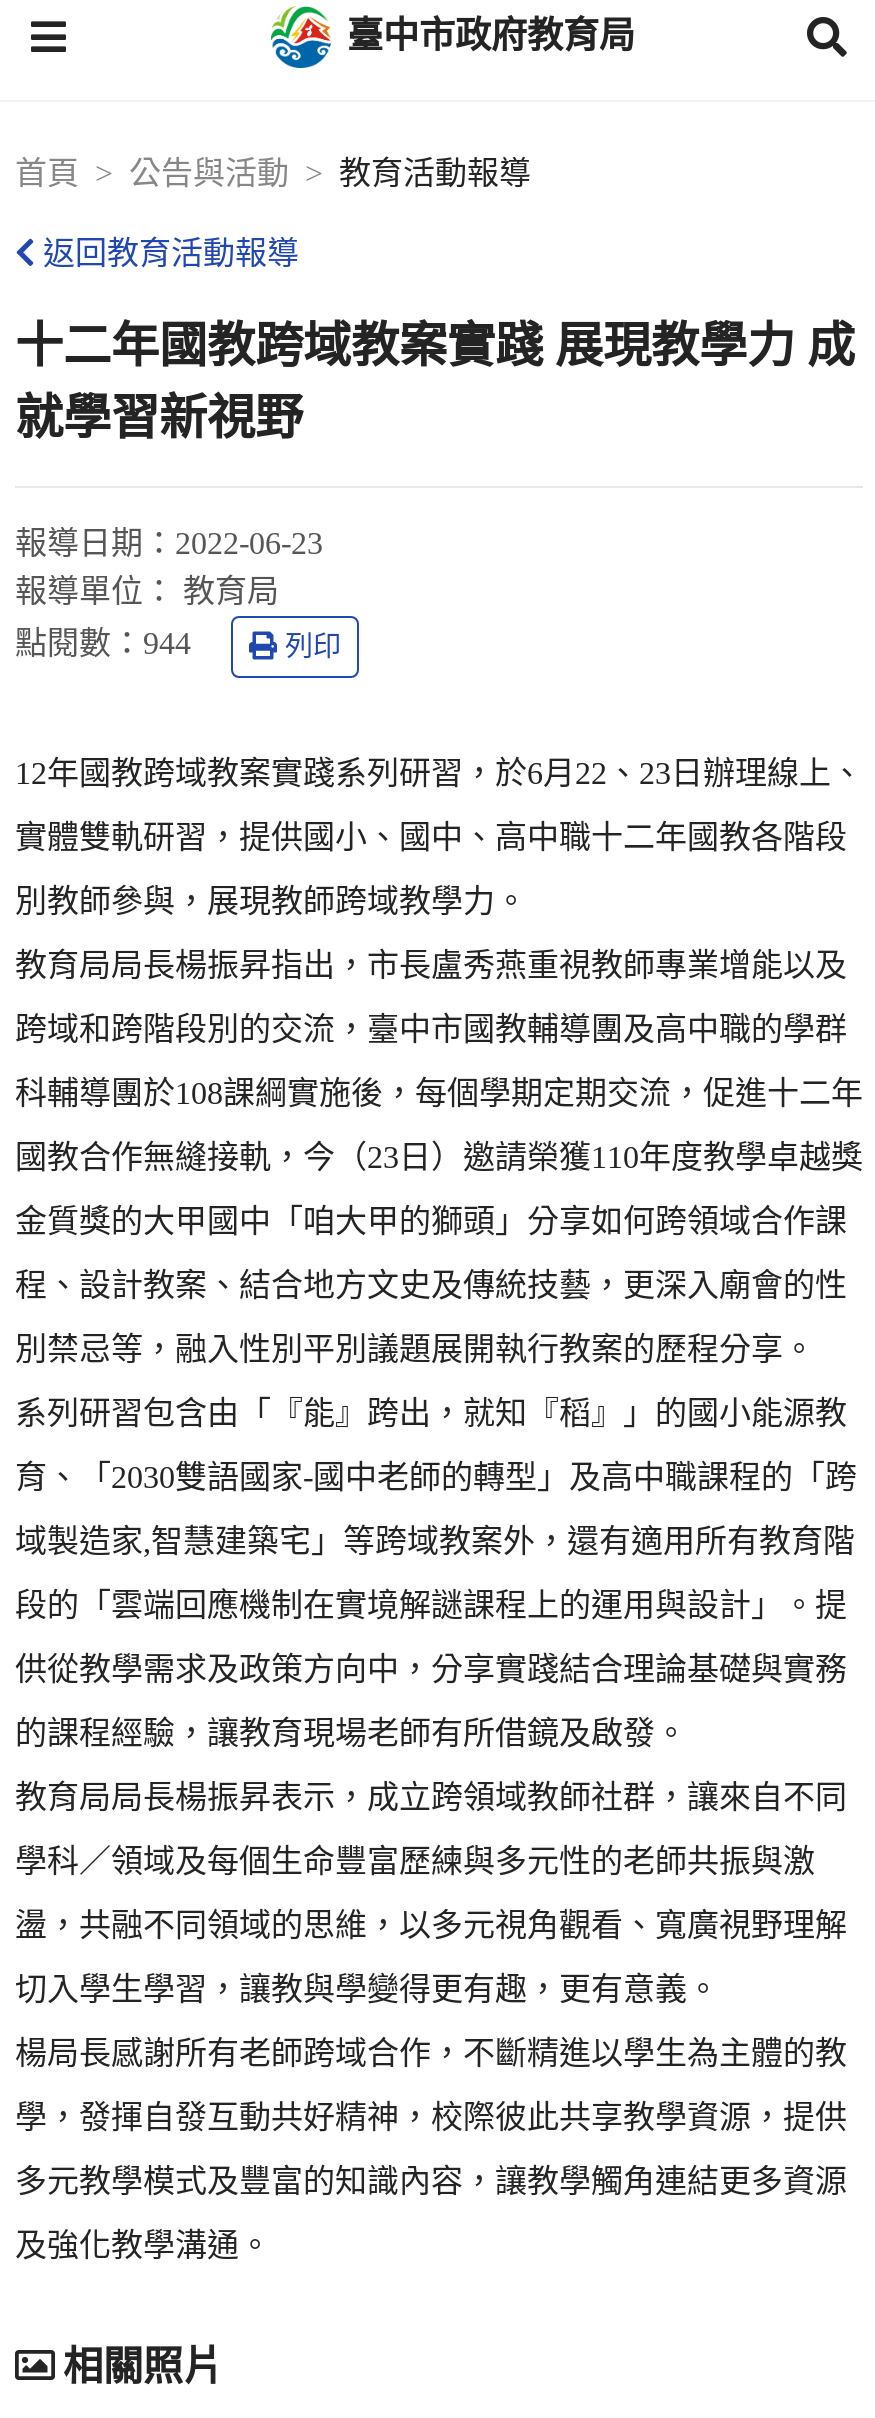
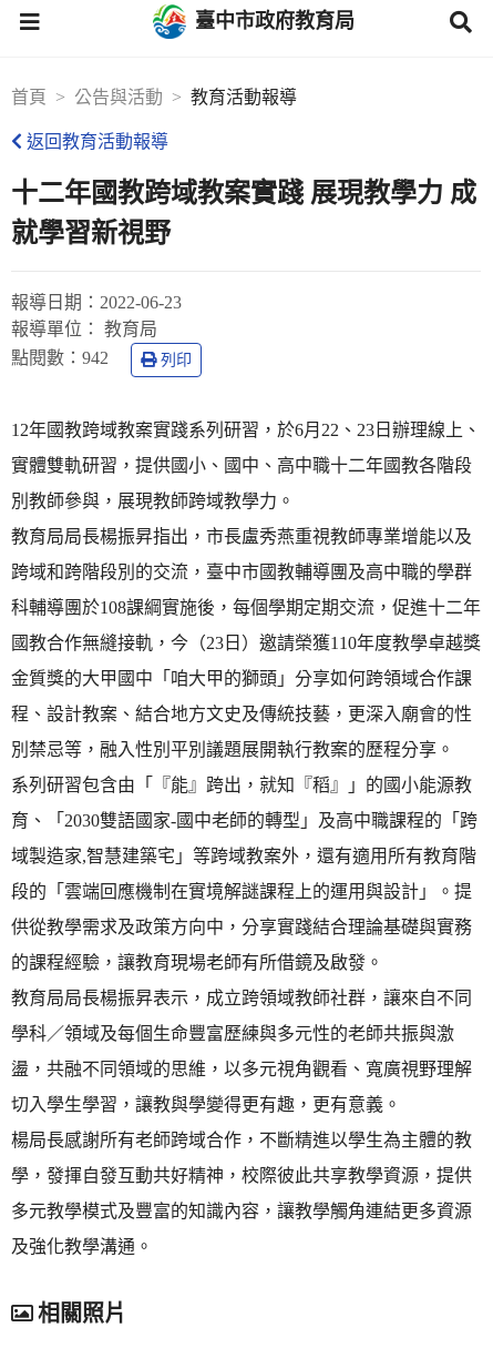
[15,626,191,660] 點閱數：944 -> [11,349,109,367] 點閱數：942

